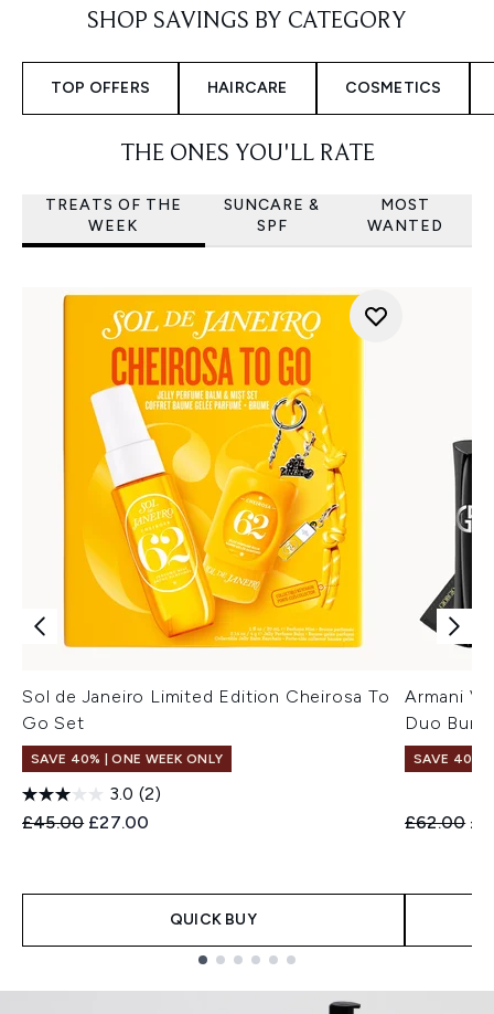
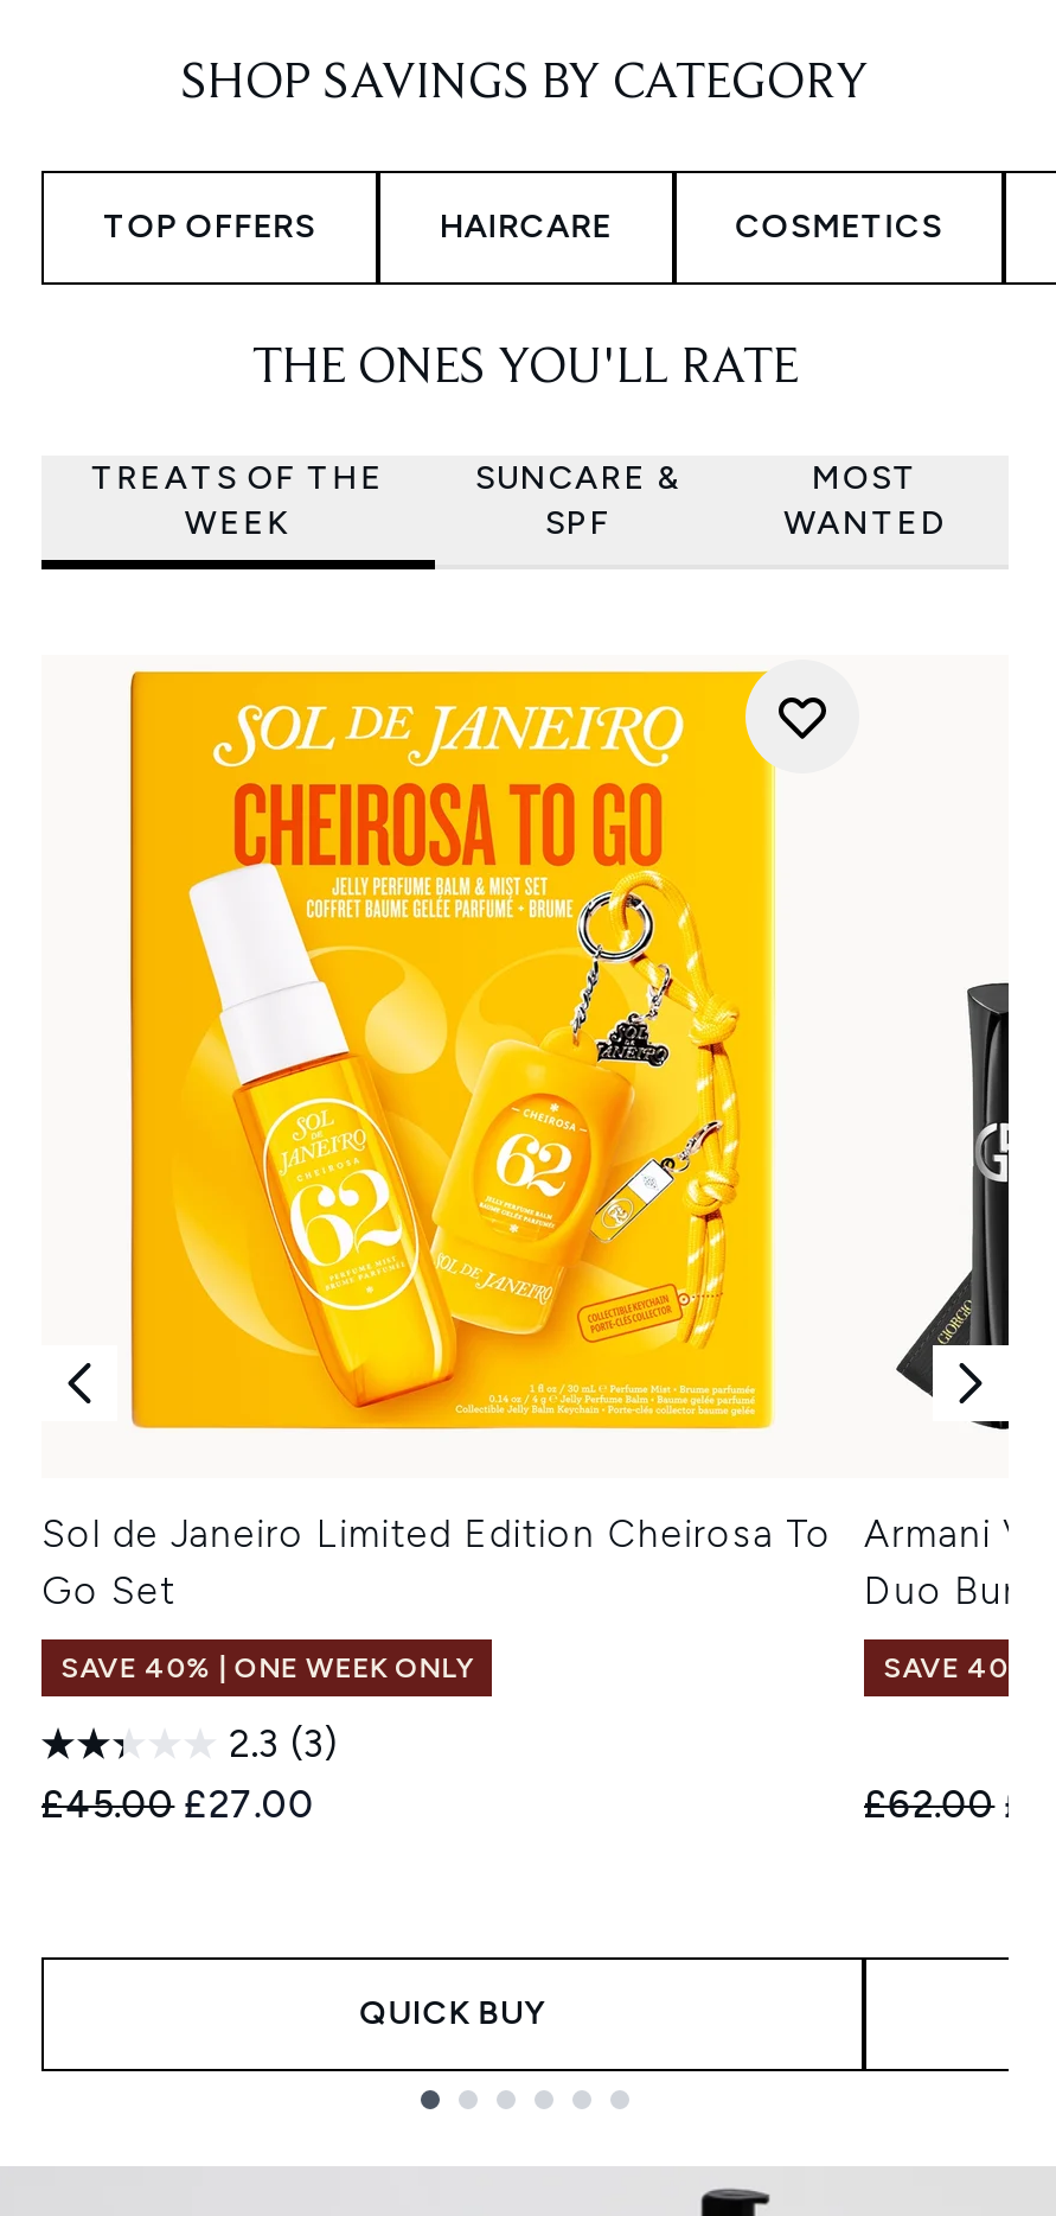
[109,783,161,804] 3.0 (2) -> [229,1720,338,1765] 2.3 (3)

